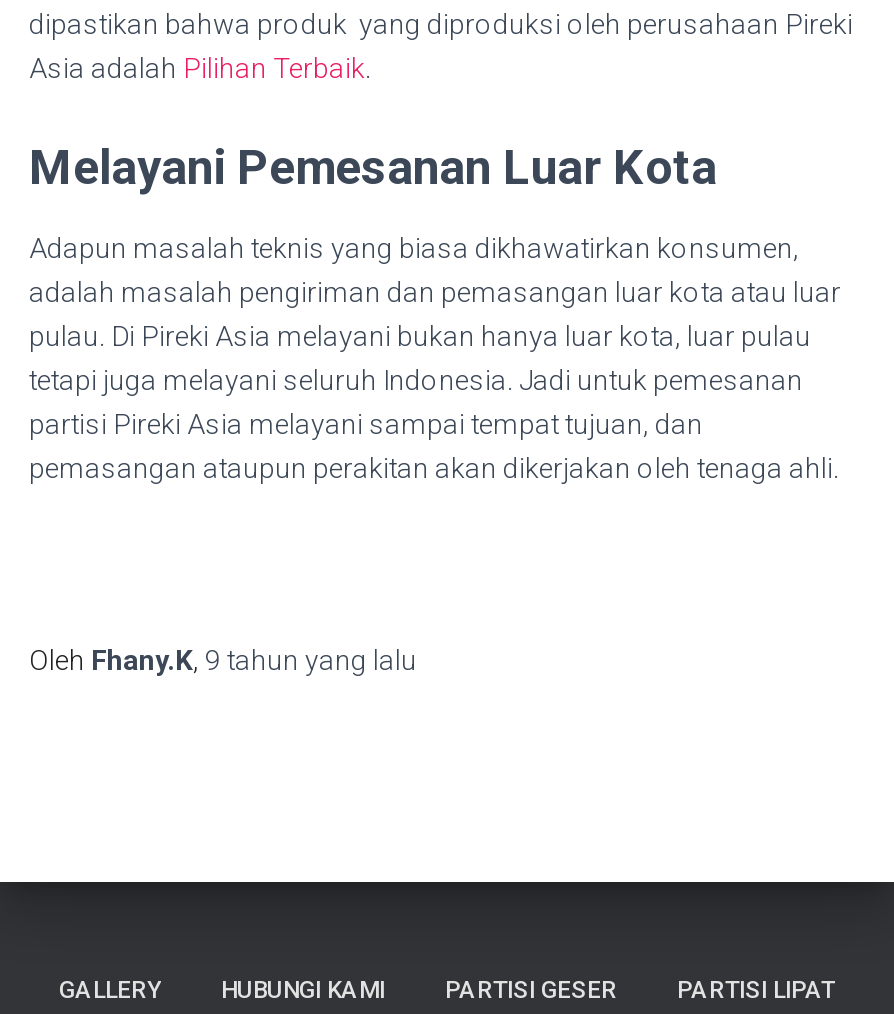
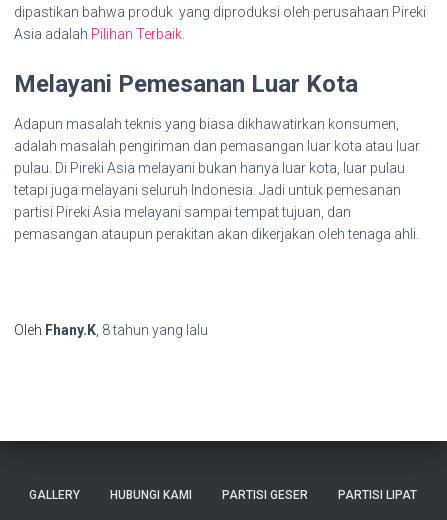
[29,644,417,676] Oleh Fhany.K, 9 tahun yang lalu -> [14,322,208,338] Oleh Fhany.K, 8 tahun yang lalu

